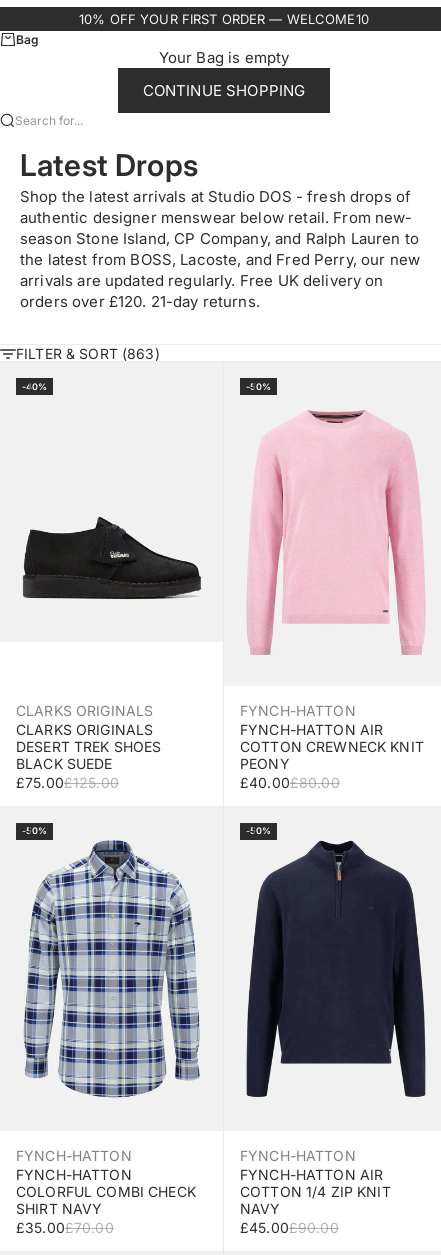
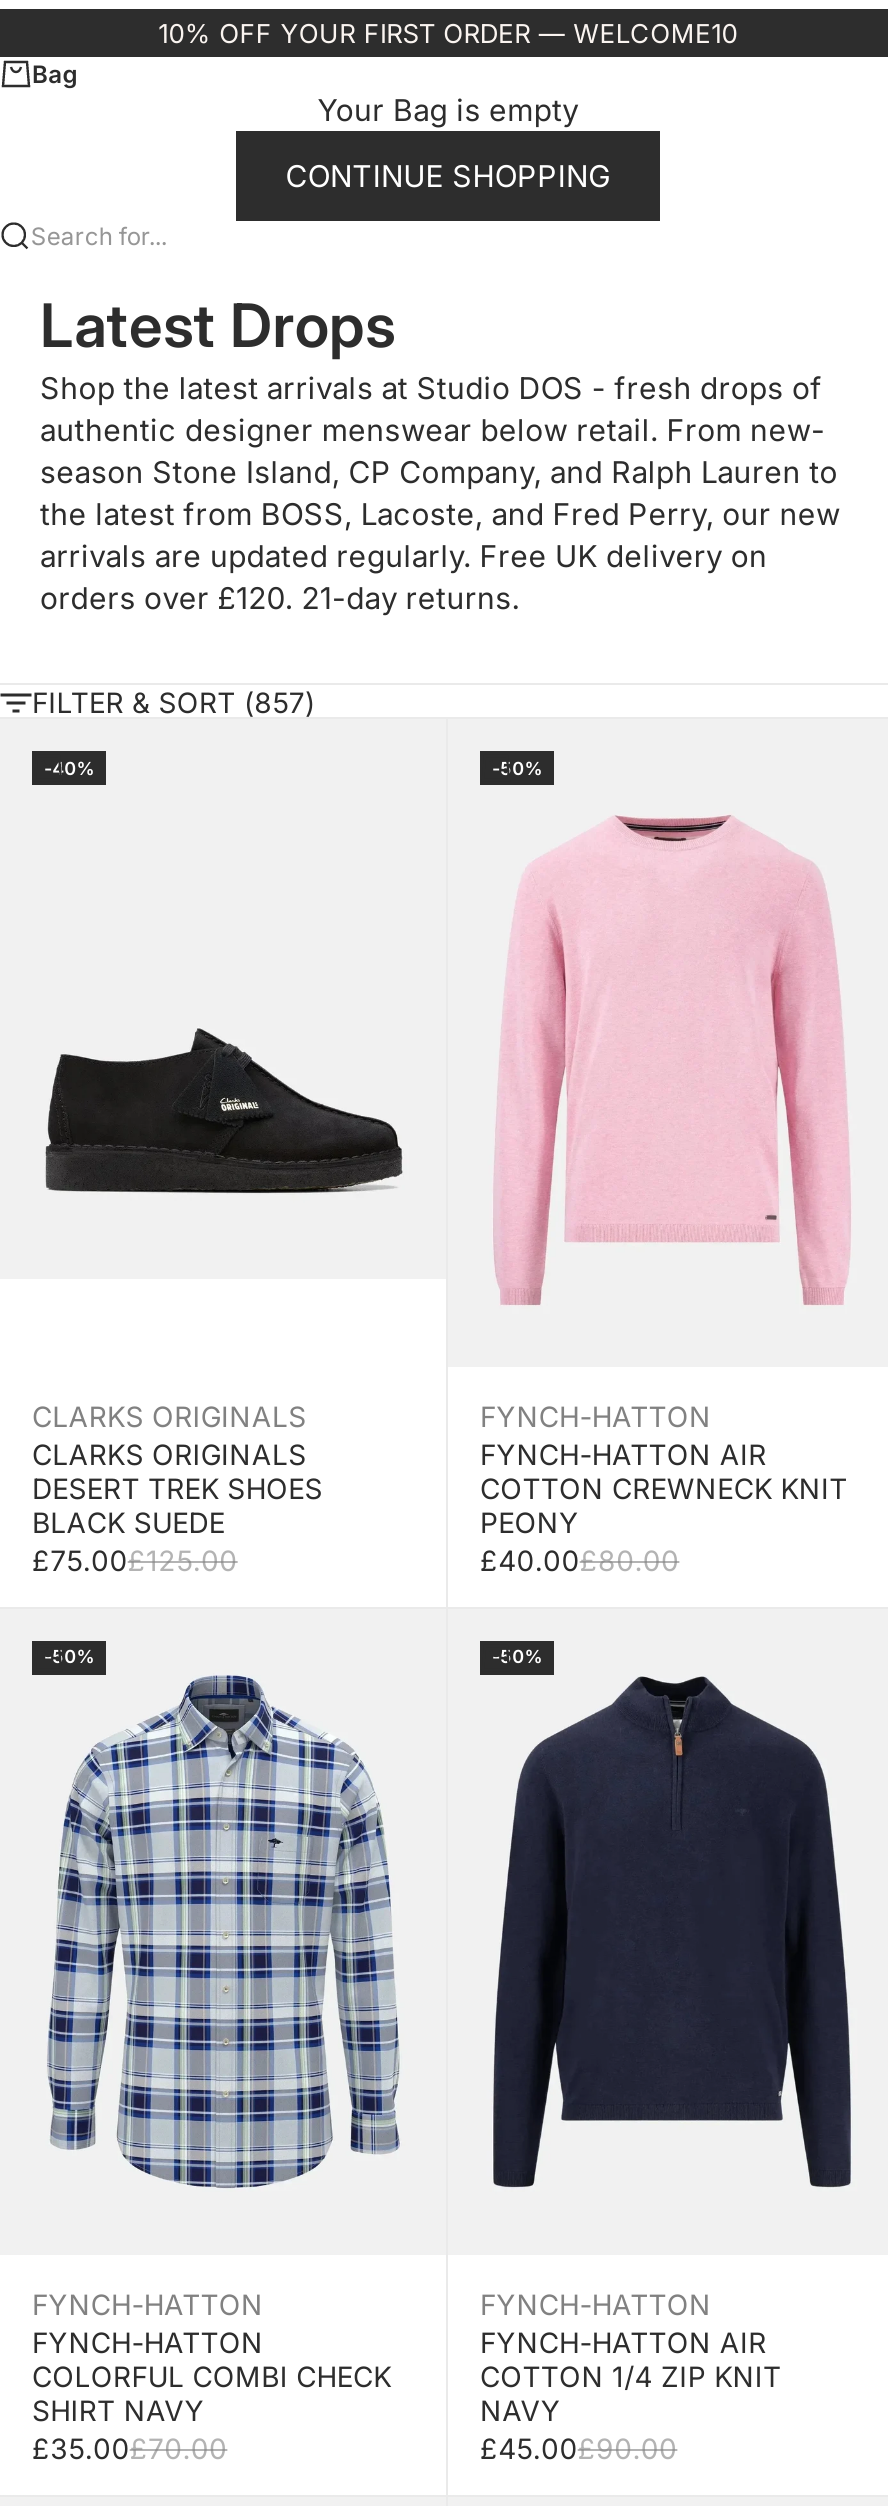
[16,345,160,362] FILTER & SORT (863) -> [32,686,315,720] FILTER & SORT (857)

